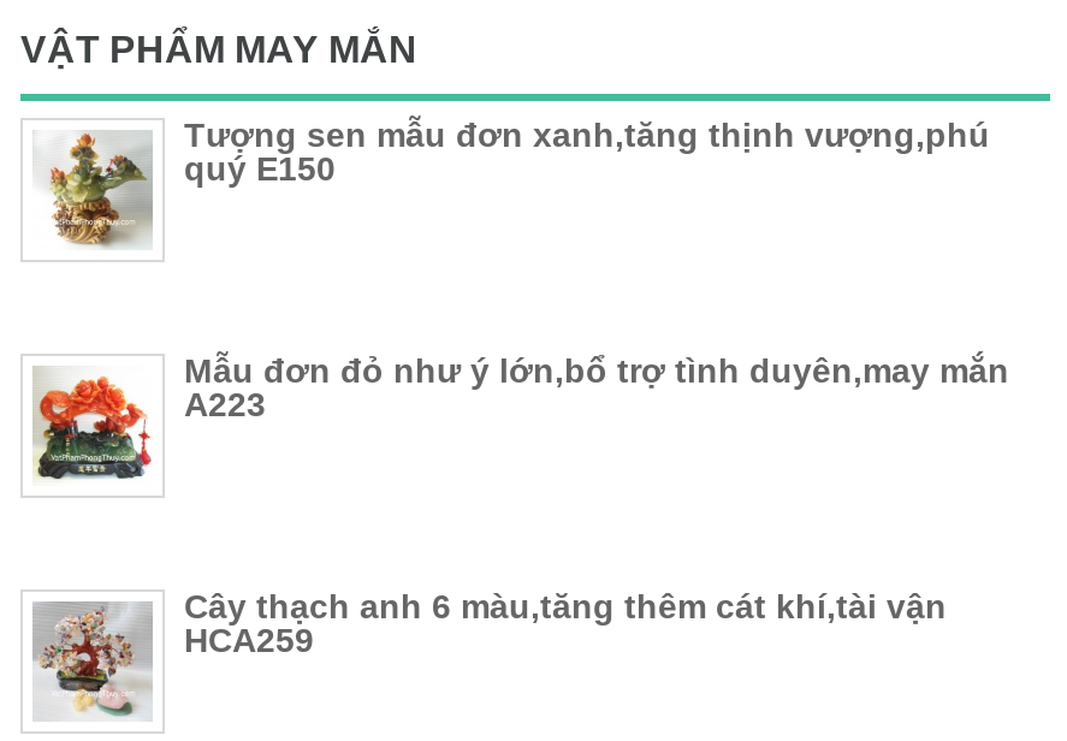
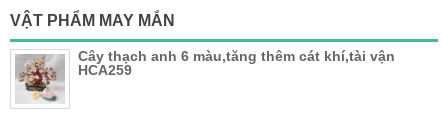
[35,115,990,248] [image] | Tượng sen mẫu đơn xanh,tăng thịnh vượng,phú | quý E150 -> none
[32,351,1009,484] [image] | Mẫu đơn đỏ như ý lớn,bổ trợ tình duyên,may mắn | A223 -> none

